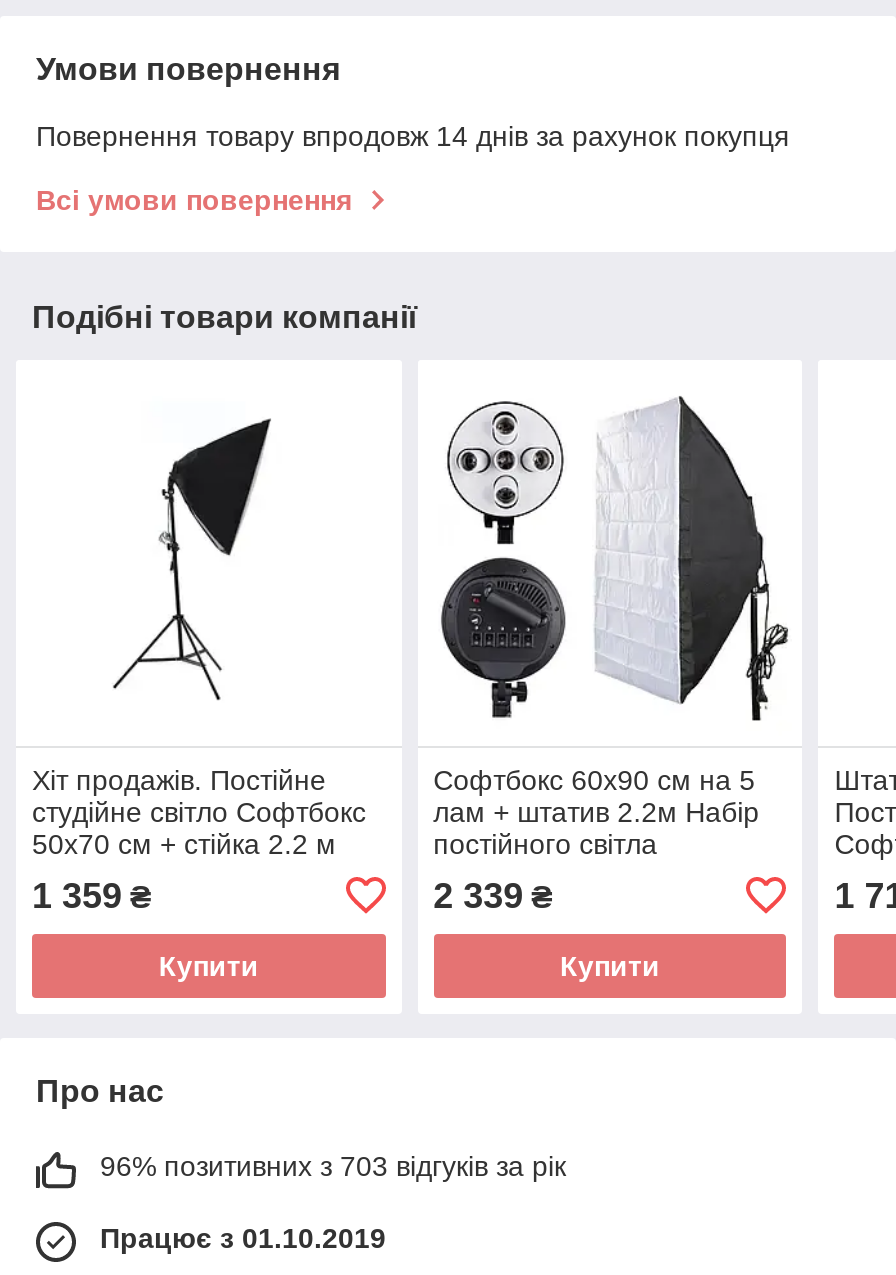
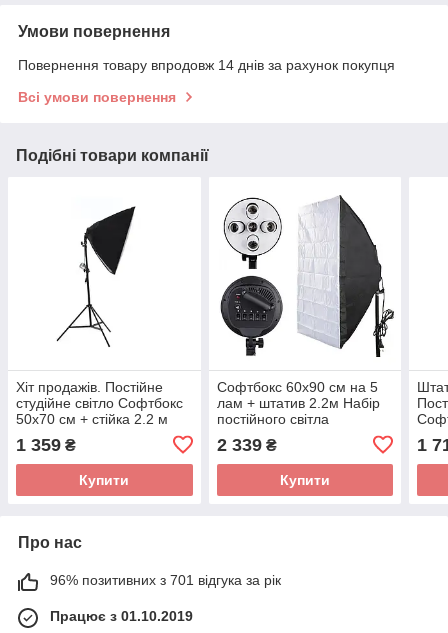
[100,1150,566,1182] 96% позитивних з 703 відгуків за рік -> [50,572,281,588] 96% позитивних з 701 відгука за рік

